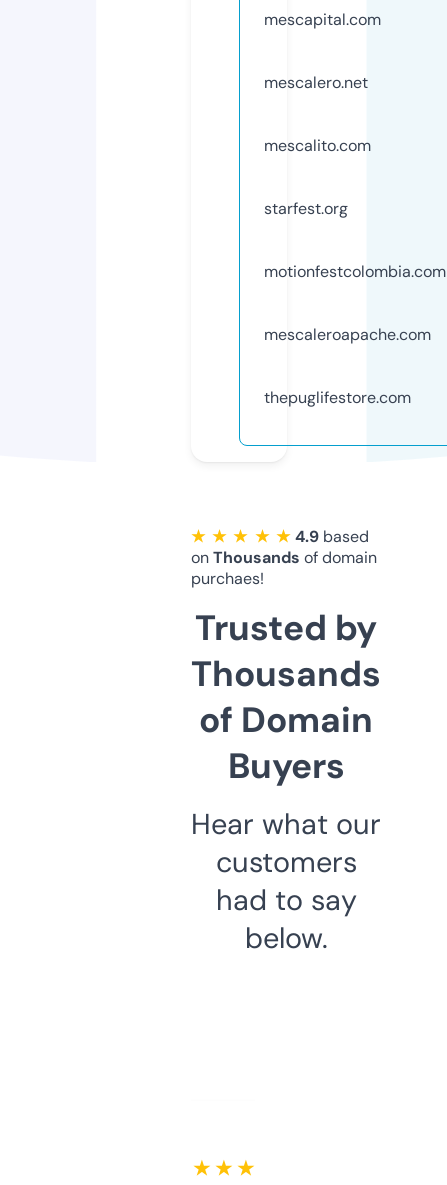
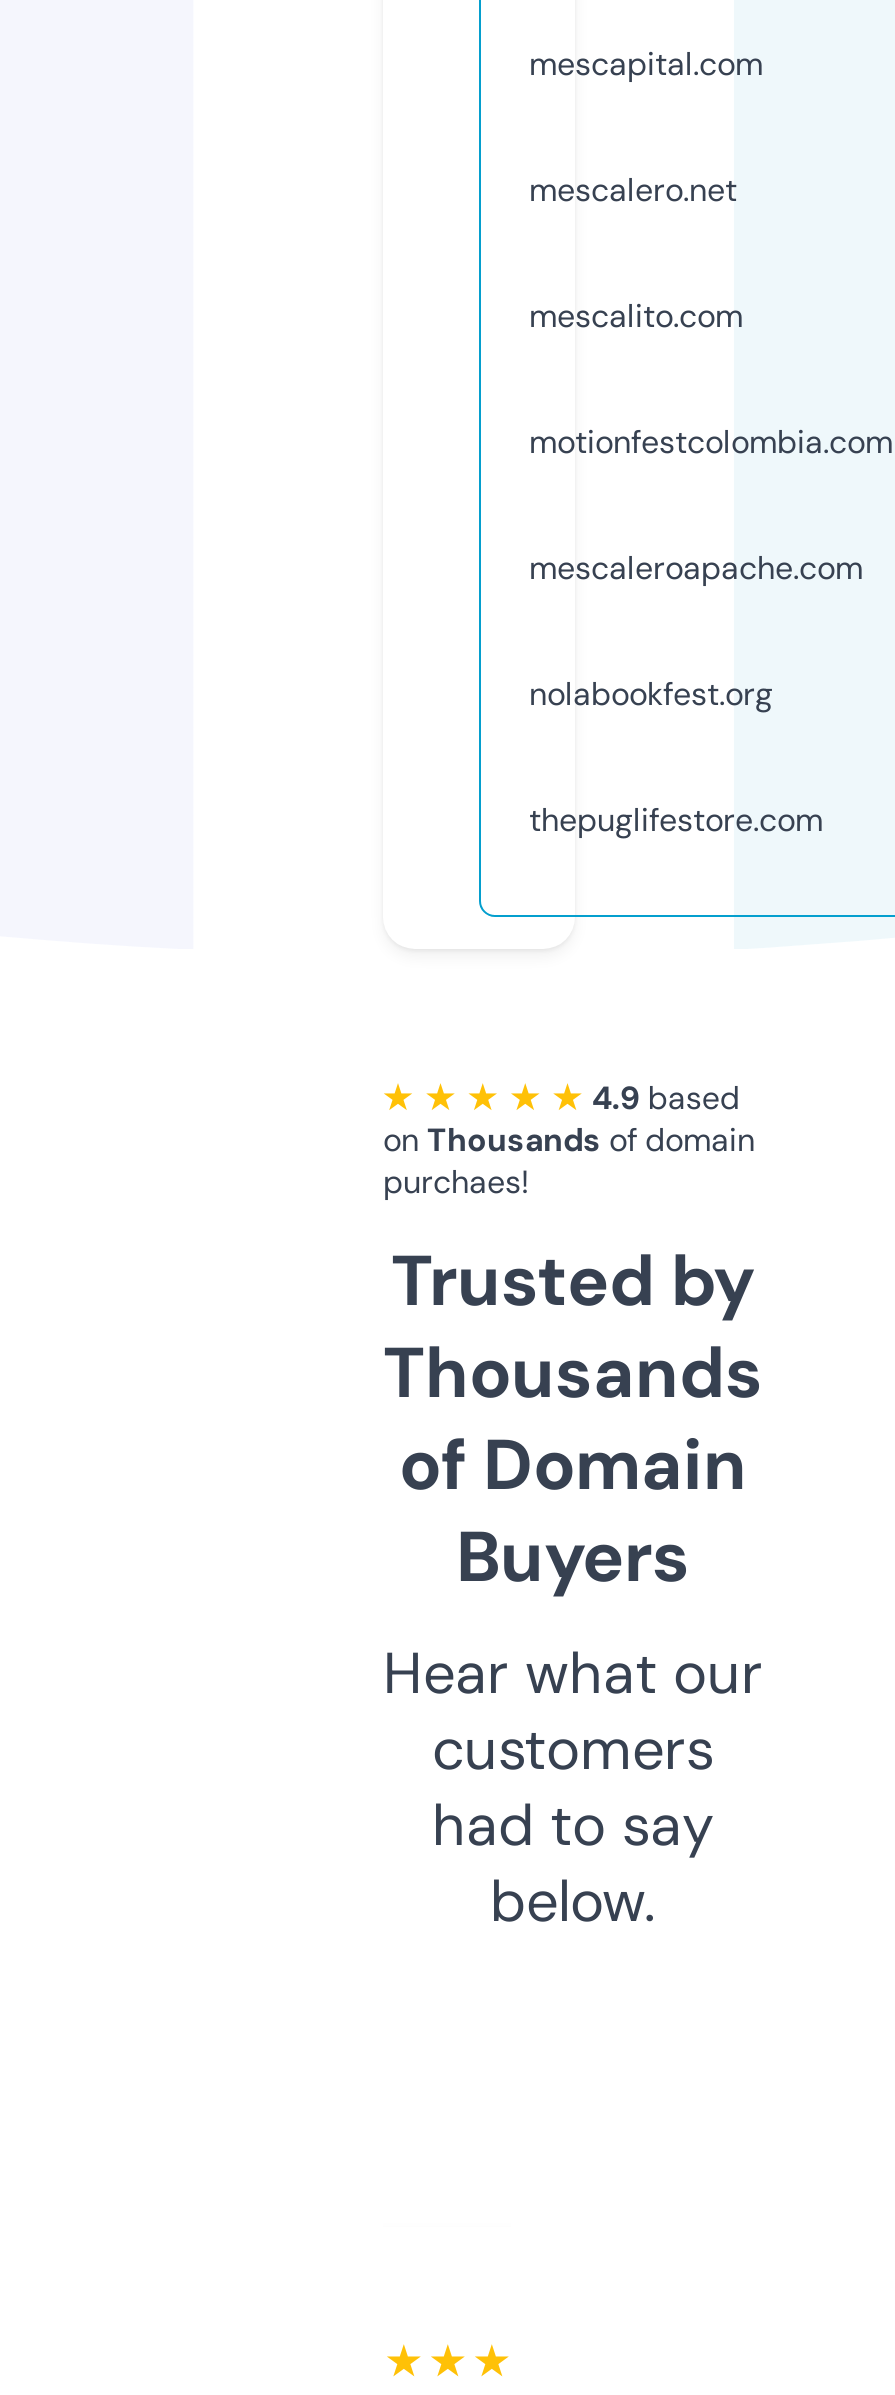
[264,198,348,219] starfest.org -> none
moved [264,261,446,345] -> [529,421,893,589]: motionfestcolombia.com | mescaleroapache.com
none -> [529,673,773,715] nolabookfest.org

